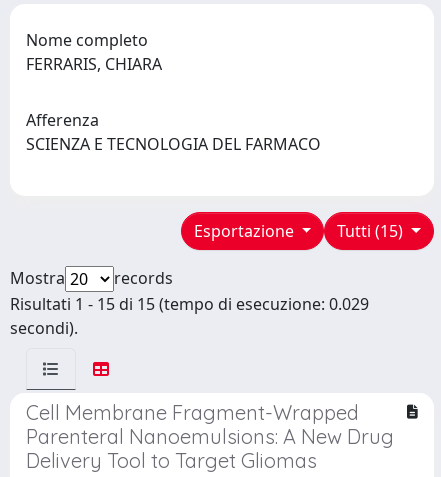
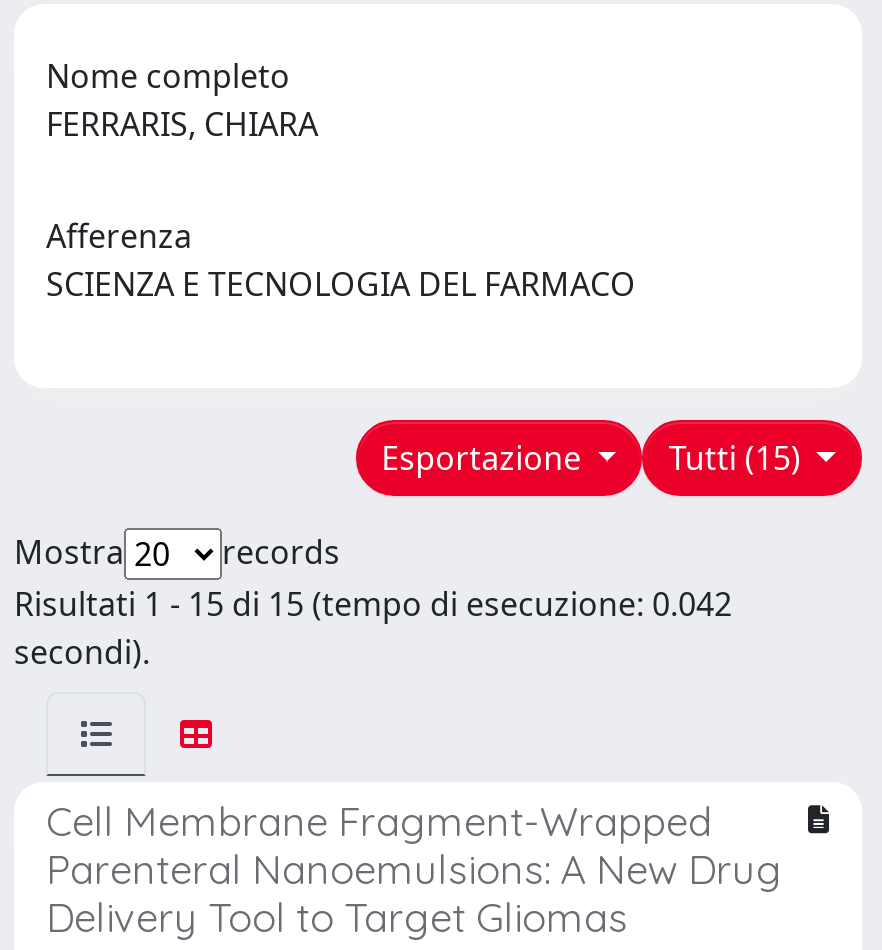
[10,293,369,315] Risultati 1 - 15 di 15 (tempo di esecuzione: 0.029 -> [14,582,732,626] Risultati 1 - 15 di 15 (tempo di esecuzione: 0.042

